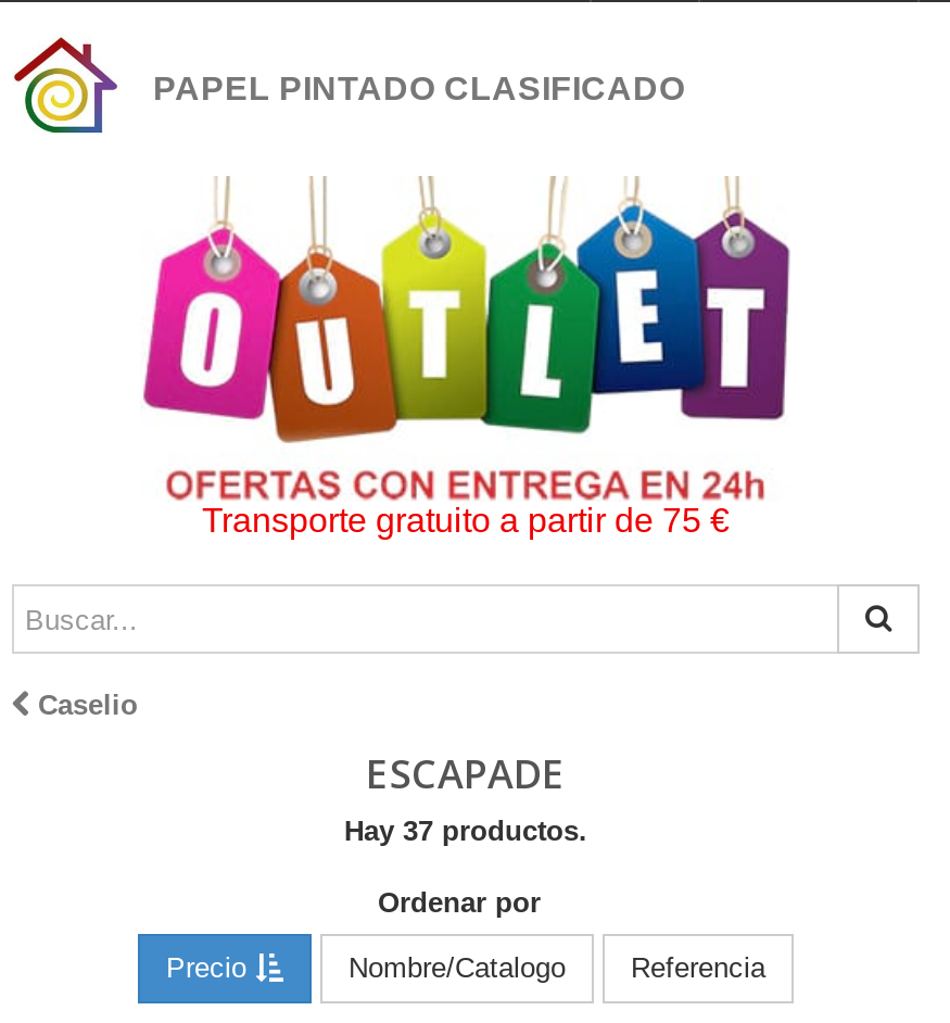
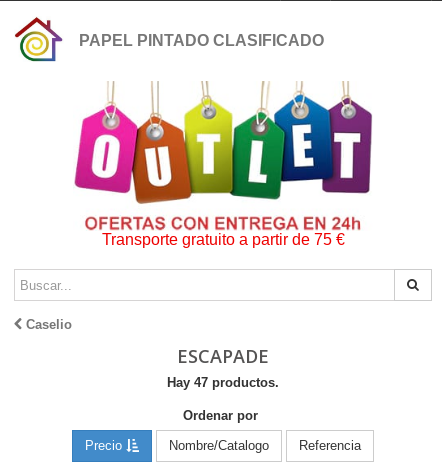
[344,814,587,847] Hay 37 productos. -> [167,375,279,390] Hay 47 productos.

